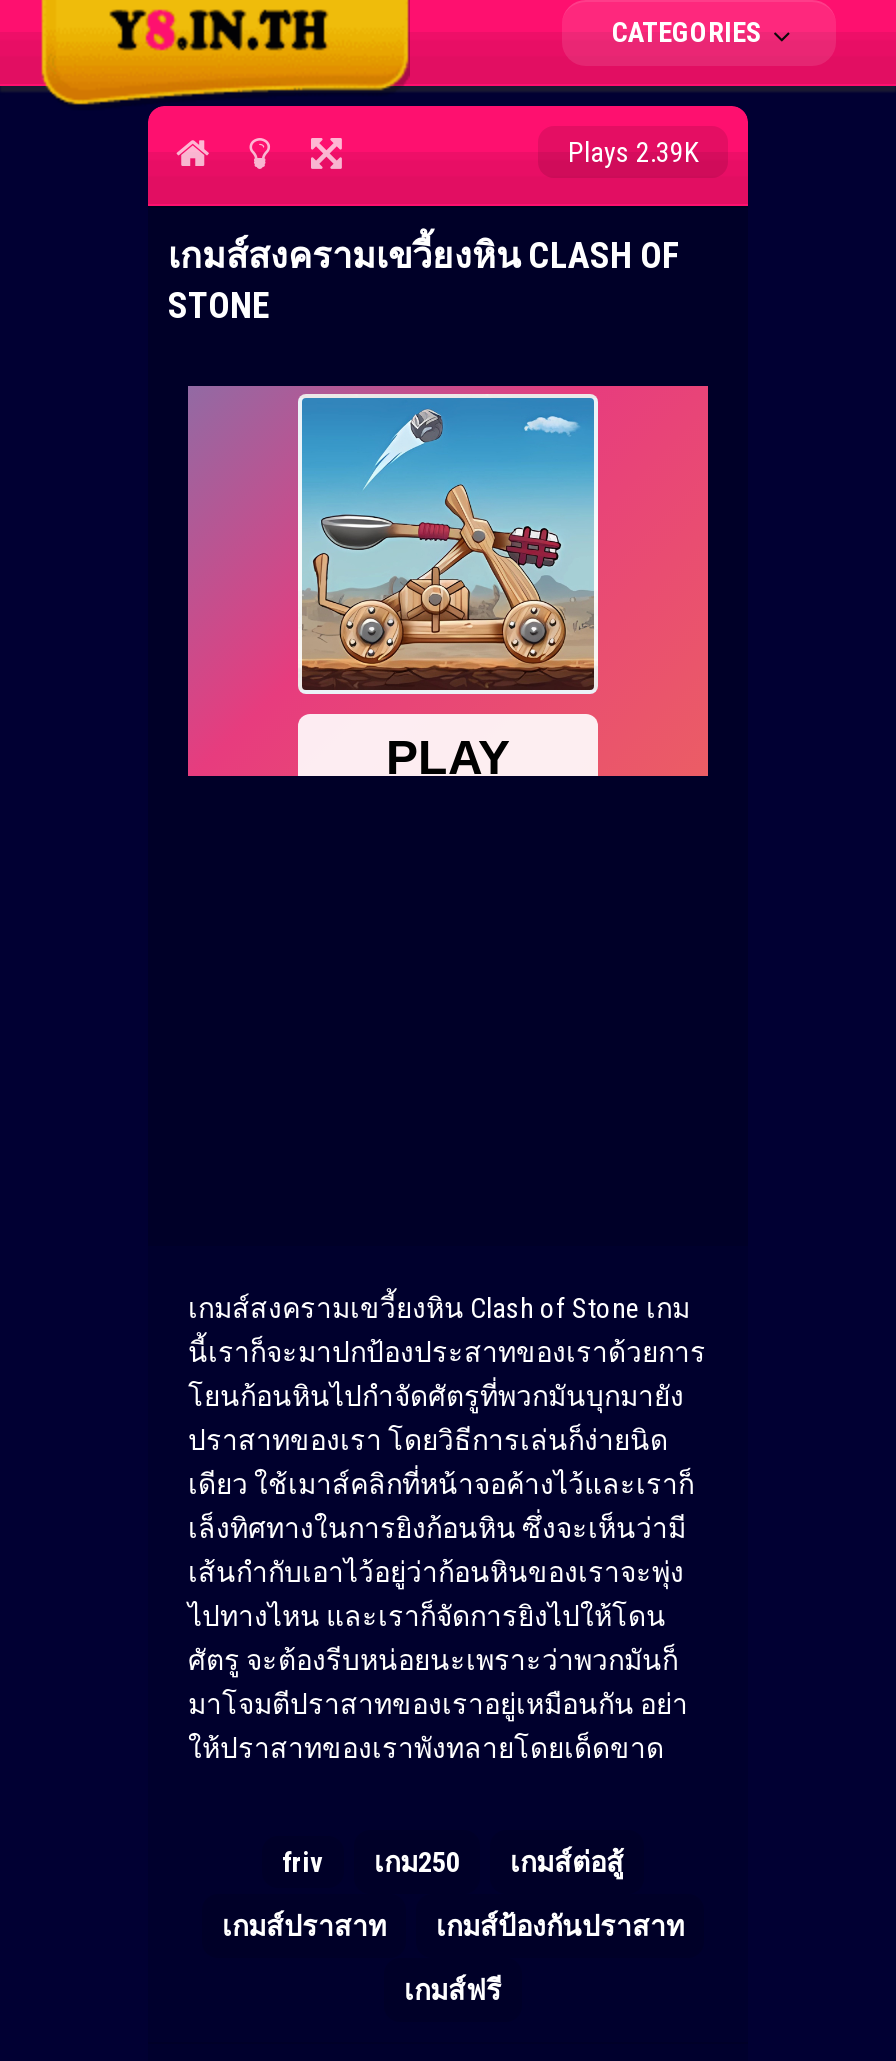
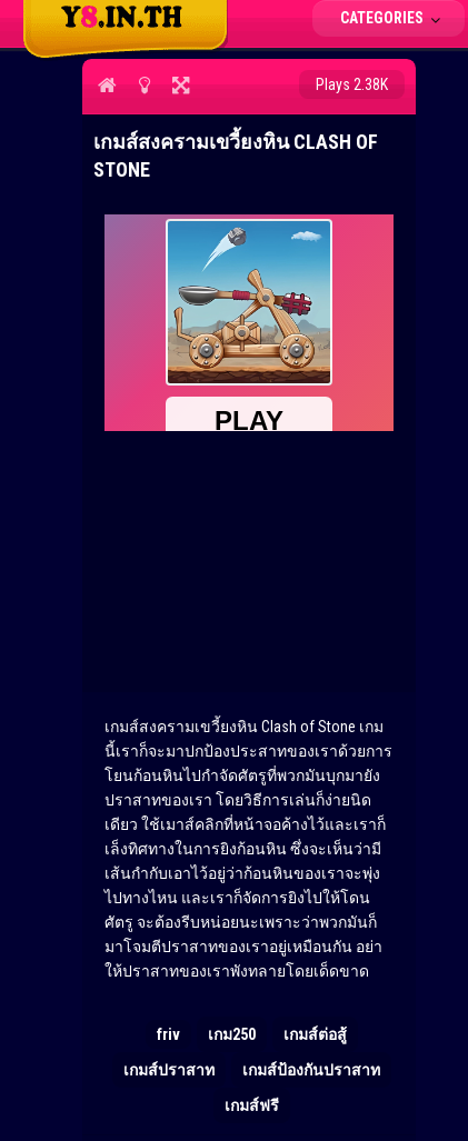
[568,136,698,168] Plays 2.39K -> [316,76,388,93] Plays 2.38K

